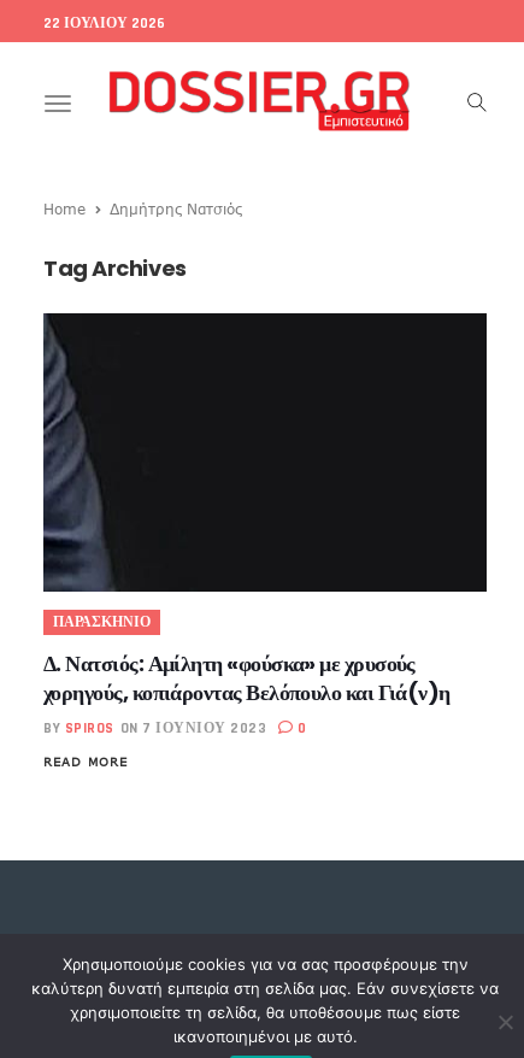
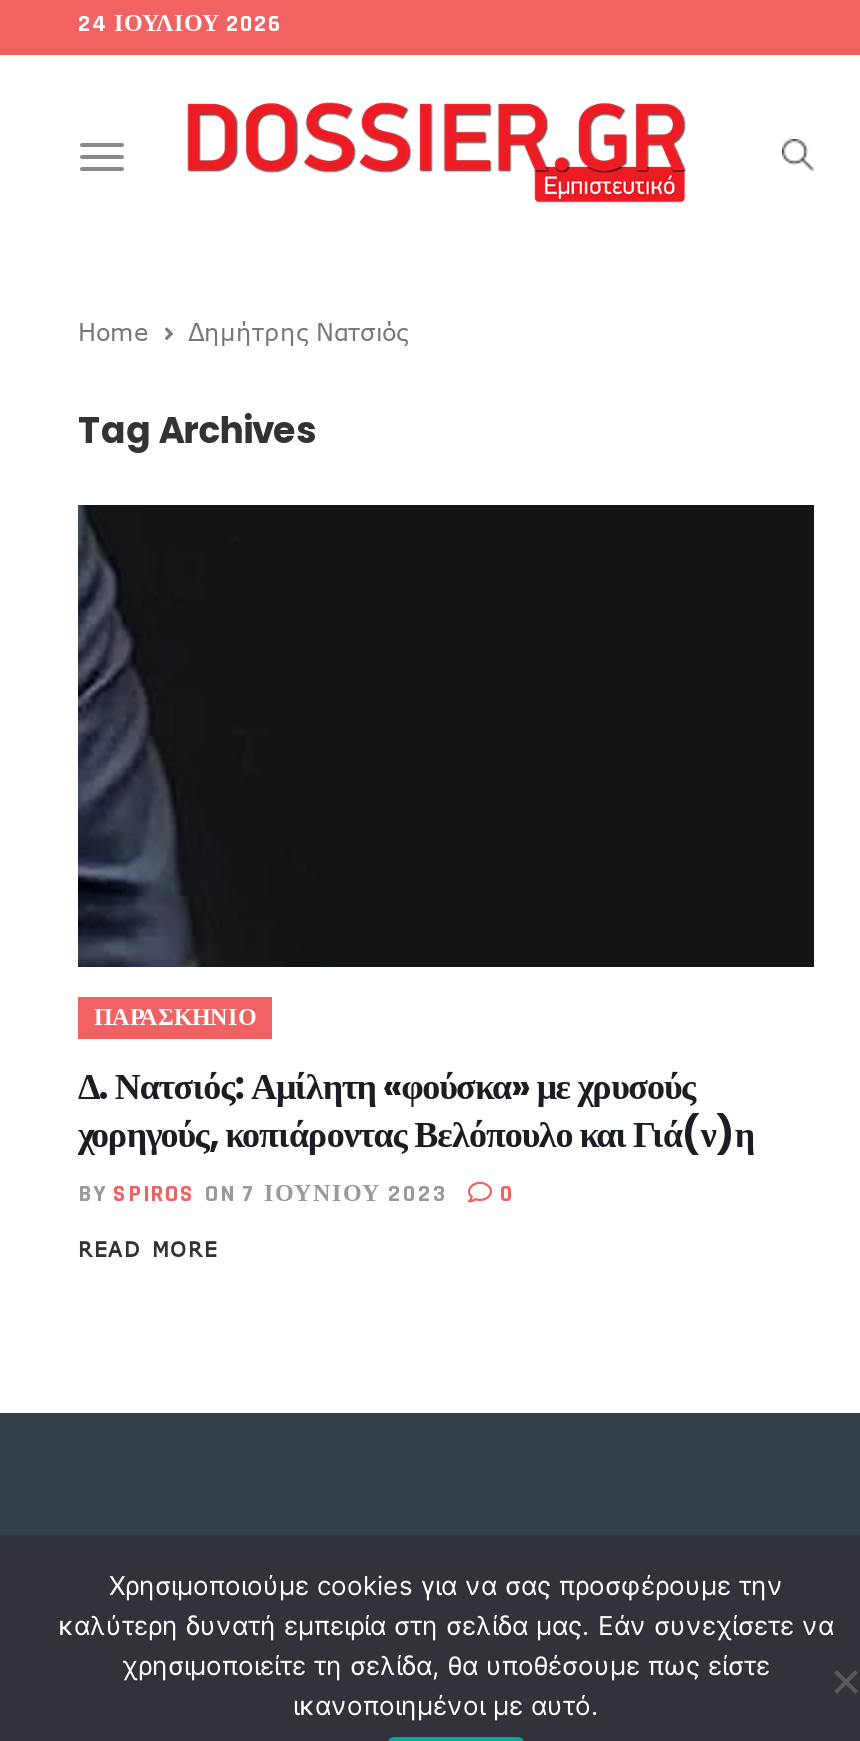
[43,14,165,33] 22 ΙΟΥΛΊΟΥ 2026 -> [78,9,282,39] 24 ΙΟΥΛΊΟΥ 2026

